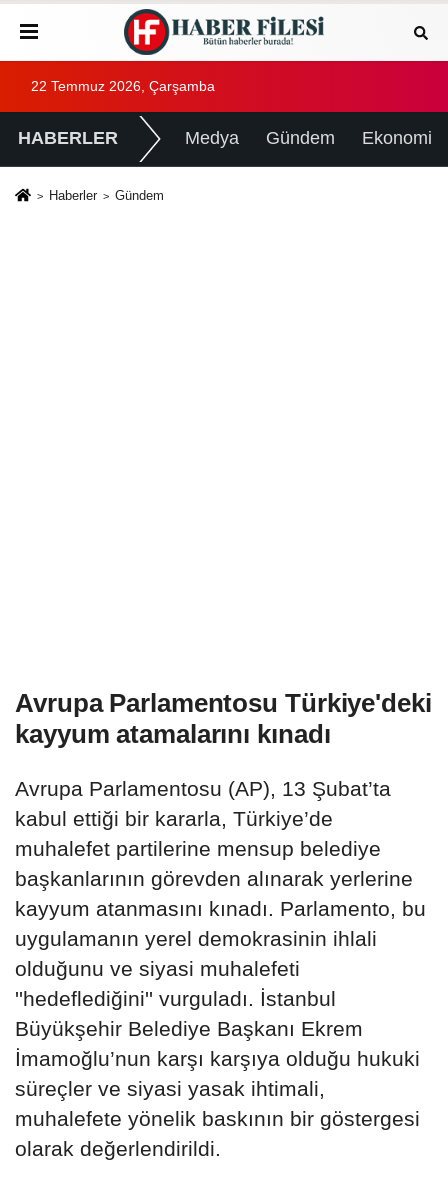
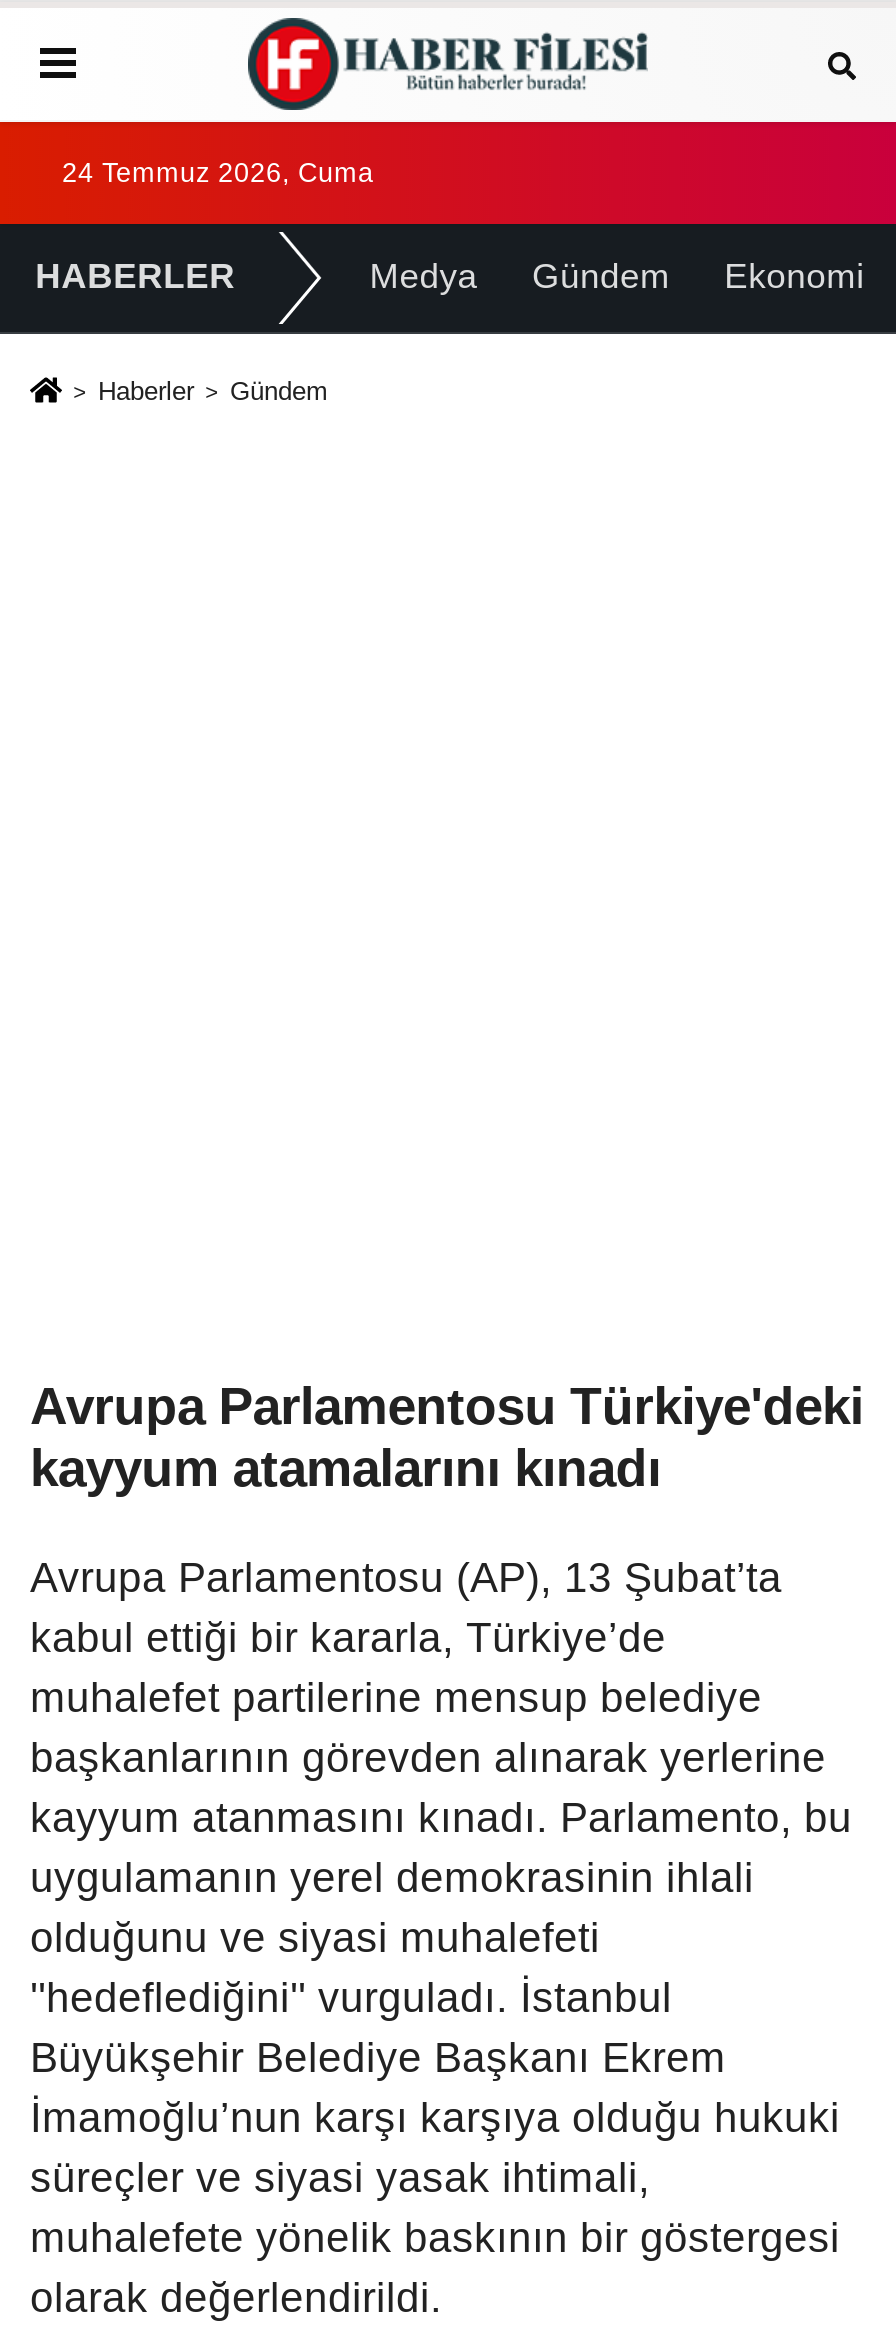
[31,79,215,94] 22 Temmuz 2026, Çarşamba -> [62,158,374,188] 24 Temmuz 2026, Cuma

